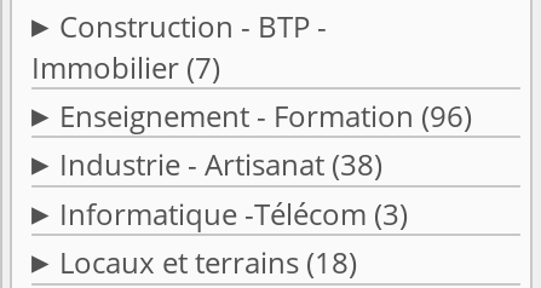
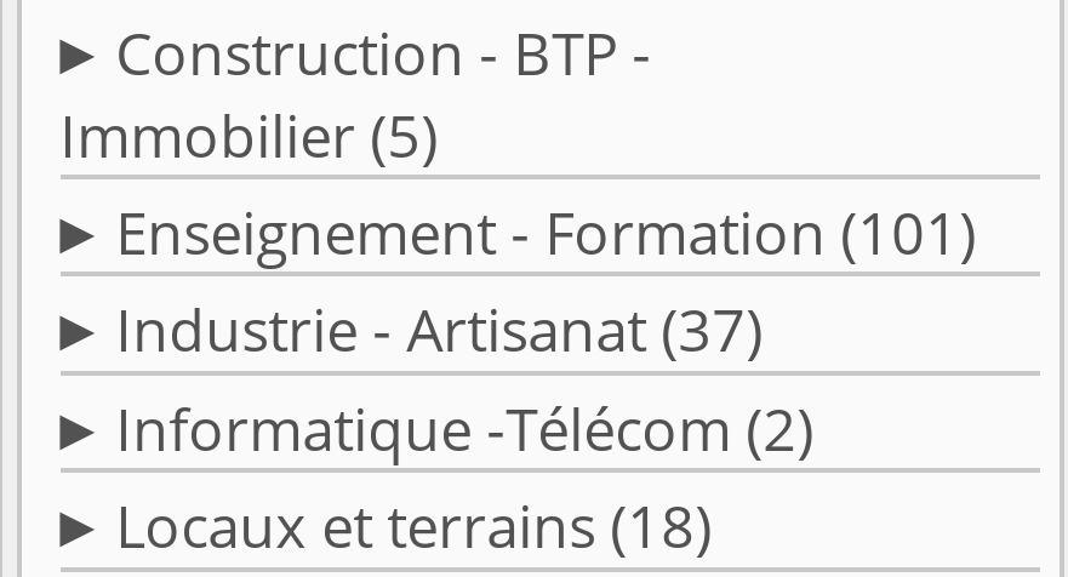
[31,47,220,87] Immobilier (7) -> [60,94,438,174] Immobilier (5)
[59,95,472,135] Enseignement - Formation (96) -> [115,190,976,270] Enseignement - Formation (101)
[59,144,382,184] Industrie - Artisanat (38) -> [115,289,763,369] Industrie - Artisanat (37)
[59,193,407,233] Informatique -Télécom (3) -> [115,387,814,467] Informatique -Télécom (2)

